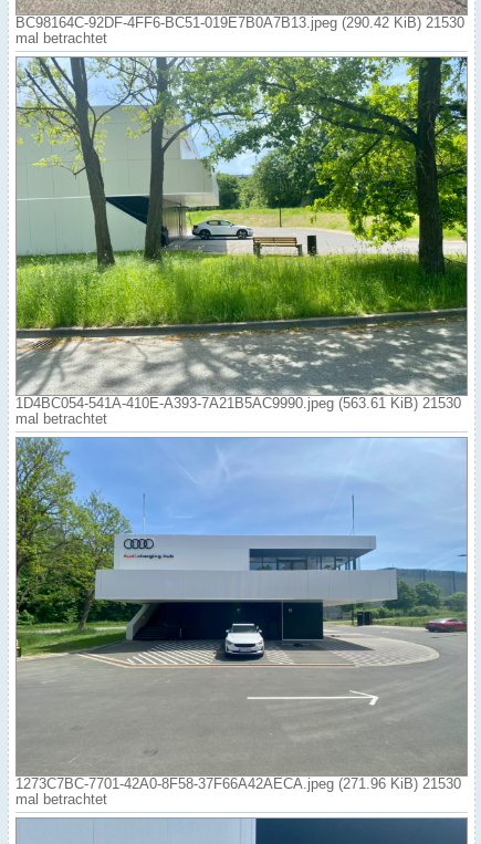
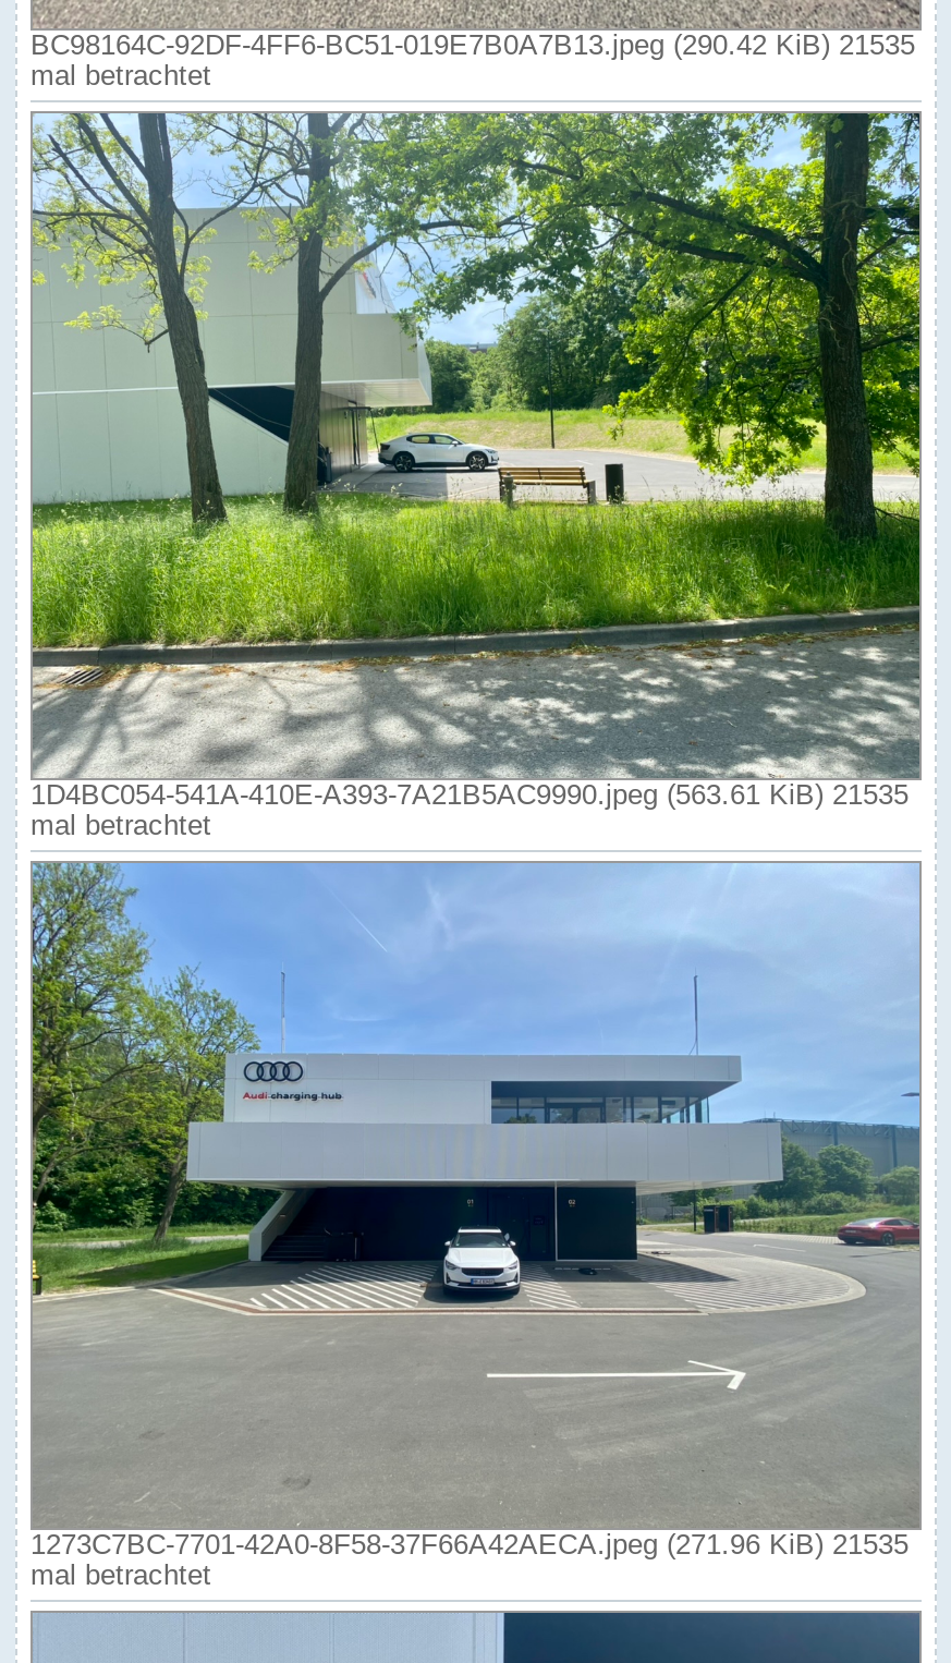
[15,15,464,31] BC98164C-92DF-4FF6-BC51-019E7B0A7B13.jpeg (290.42 KiB) 21530 -> [31,29,915,62] BC98164C-92DF-4FF6-BC51-019E7B0A7B13.jpeg (290.42 KiB) 21535
[15,395,461,411] 1D4BC054-541A-410E-A393-7A21B5AC9990.jpeg (563.61 KiB) 21530 -> [31,778,909,811] 1D4BC054-541A-410E-A393-7A21B5AC9990.jpeg (563.61 KiB) 21535
[15,775,461,792] 1273C7BC-7701-42A0-8F58-37F66A42AECA.jpeg (271.96 KiB) 21530 -> [31,1527,909,1560] 1273C7BC-7701-42A0-8F58-37F66A42AECA.jpeg (271.96 KiB) 21535

